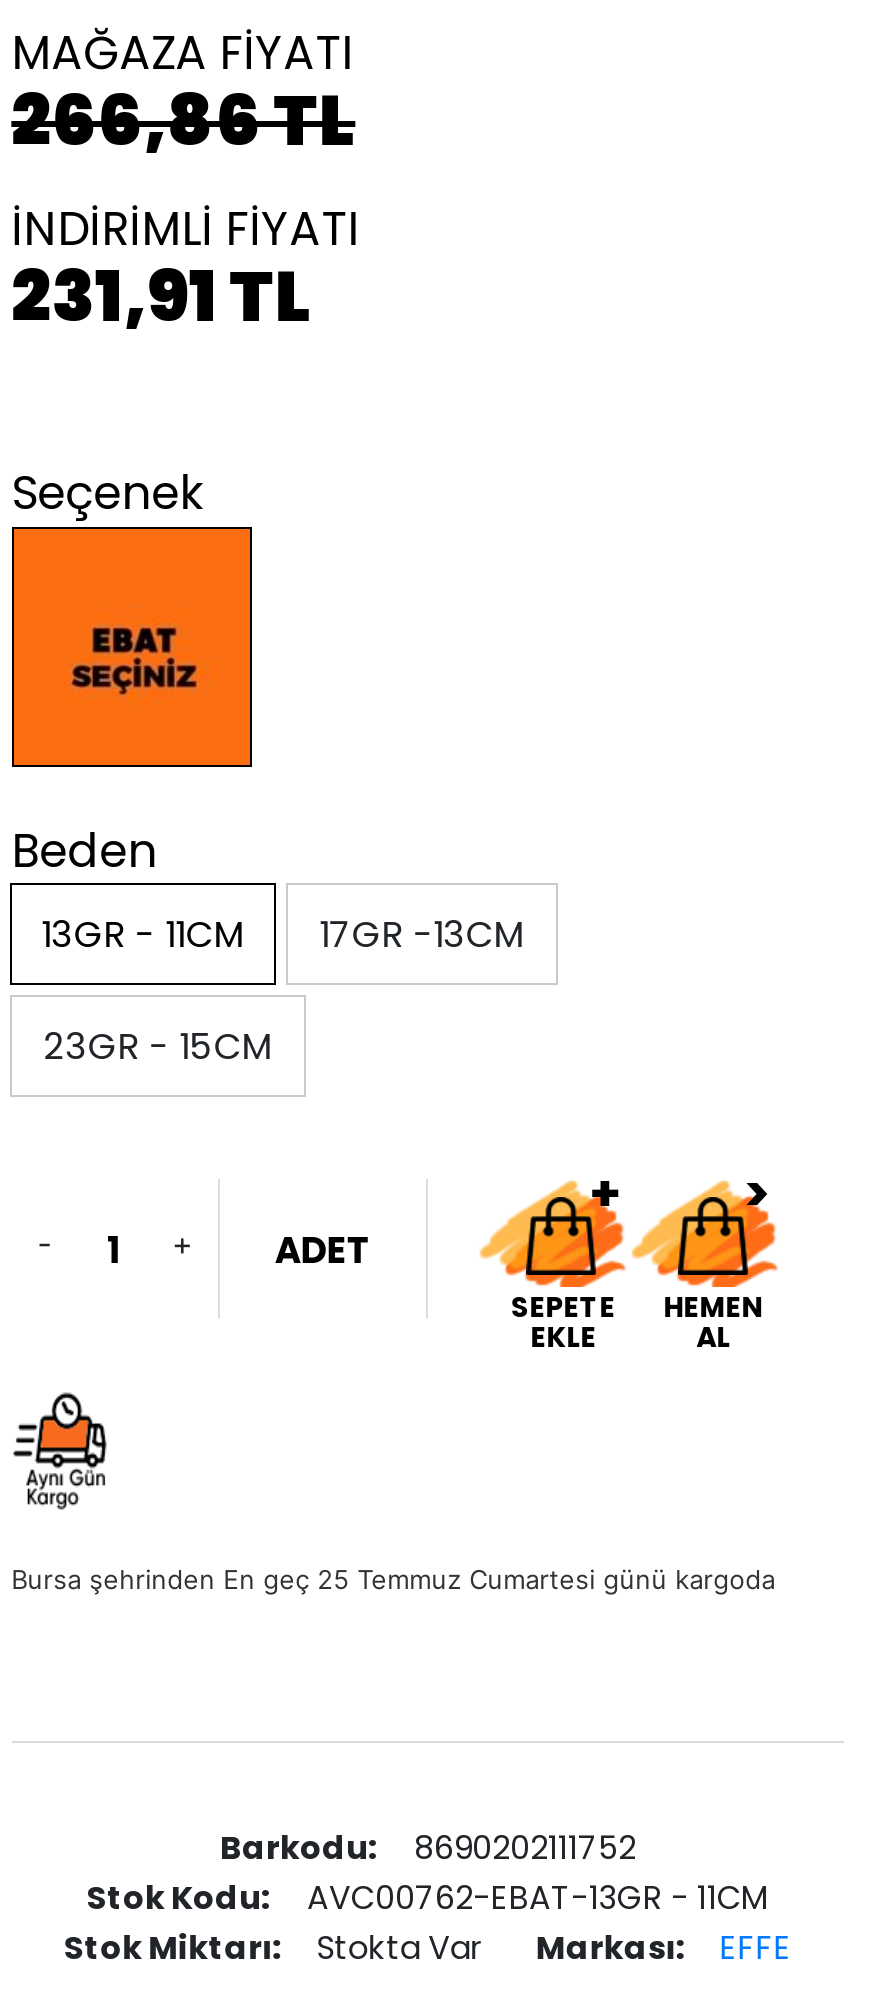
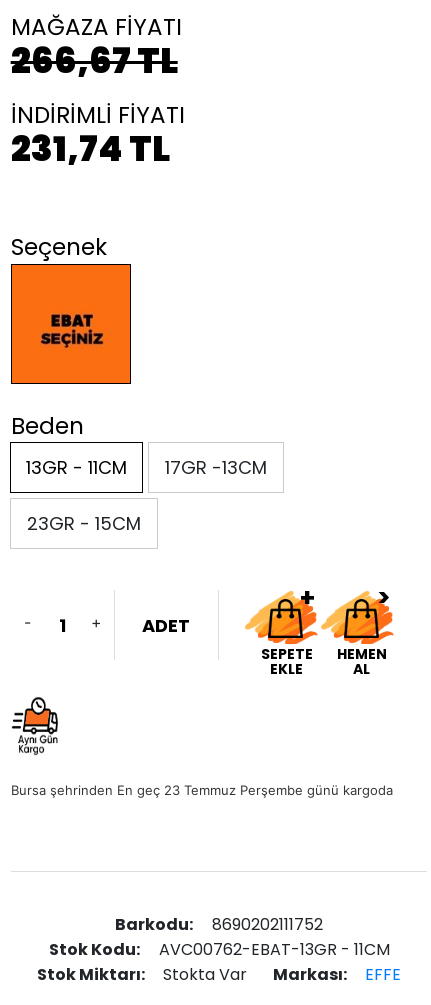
[11,72,355,170] 266,86 TL -> [11,36,178,85] 266,67 TL
[11,248,311,346] 231,91 TL -> [11,124,170,173] 231,74 TL
[11,1564,775,1596] Bursa şehrinden En geç 25 Temmuz Cumartesi günü kargoda -> [11,782,393,798] Bursa şehrinden En geç 23 Temmuz Perşembe günü kargoda

